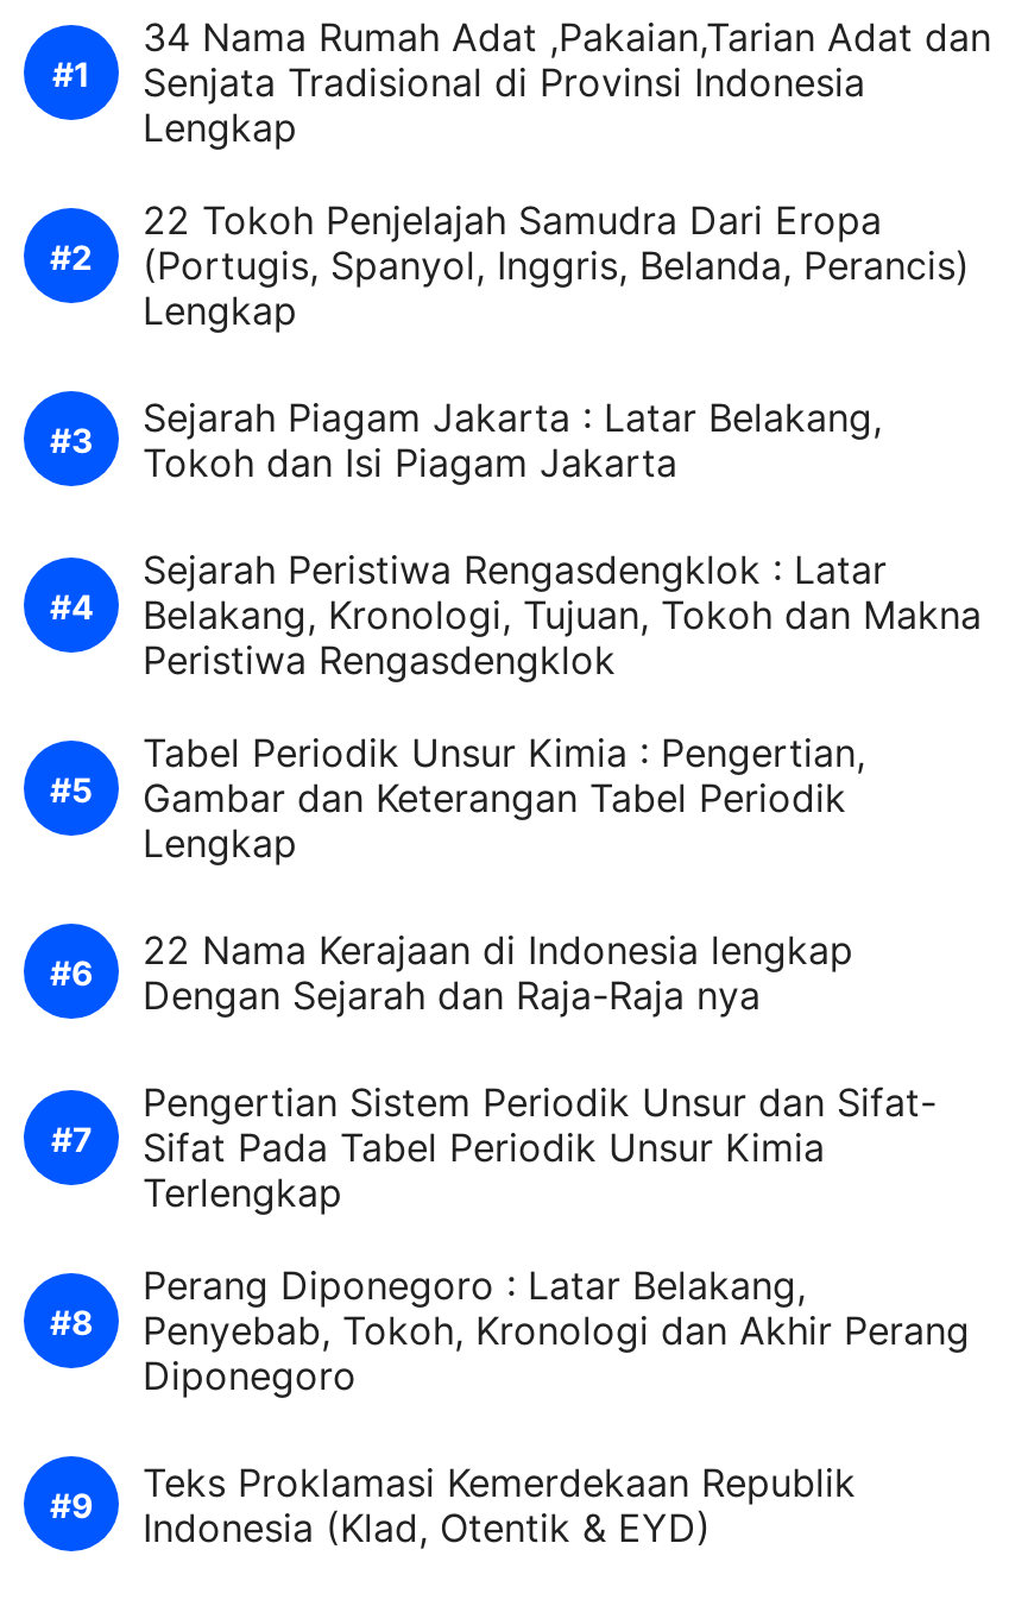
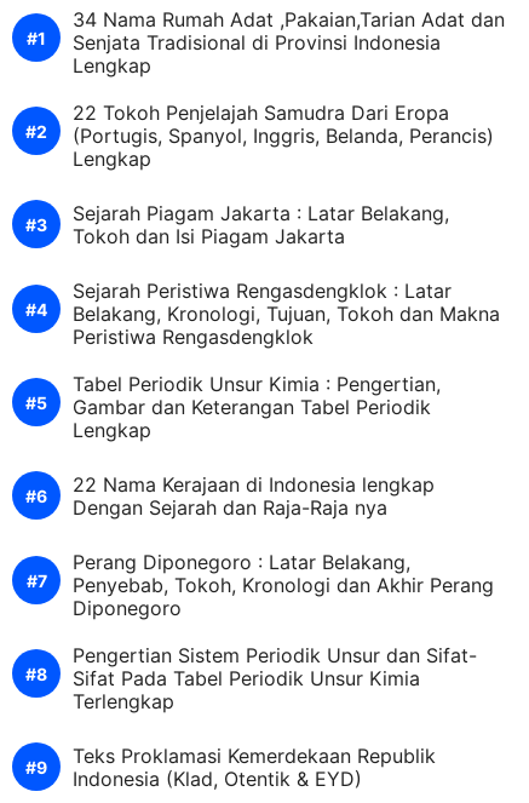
moved [143,1079,937,1217] -> [73,644,477,714]: Pengertian Sistem Periodik Unsur dan Sifat- | Sifat Pada Tabel Periodik Unsur Kimia | Terlengkap
moved [143,1262,970,1400] -> [73,550,494,621]: Perang Diponegoro : Latar Belakang, | Penyebab, Tokoh, Kronologi dan Akhir Perang | Diponegoro

